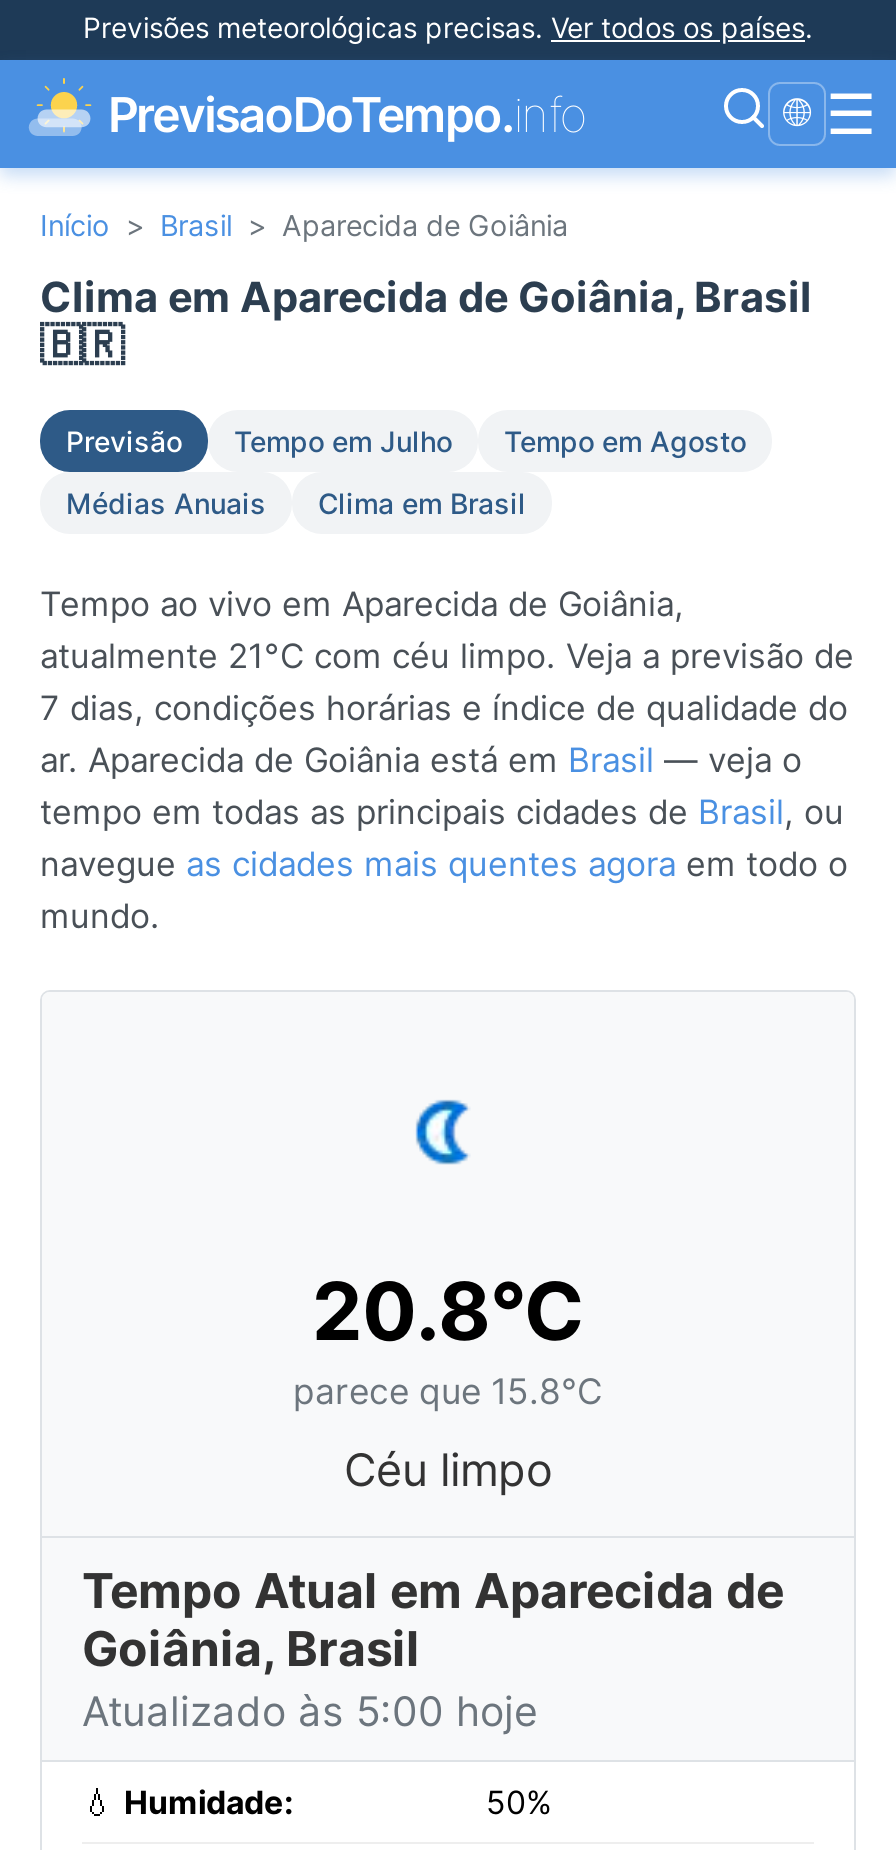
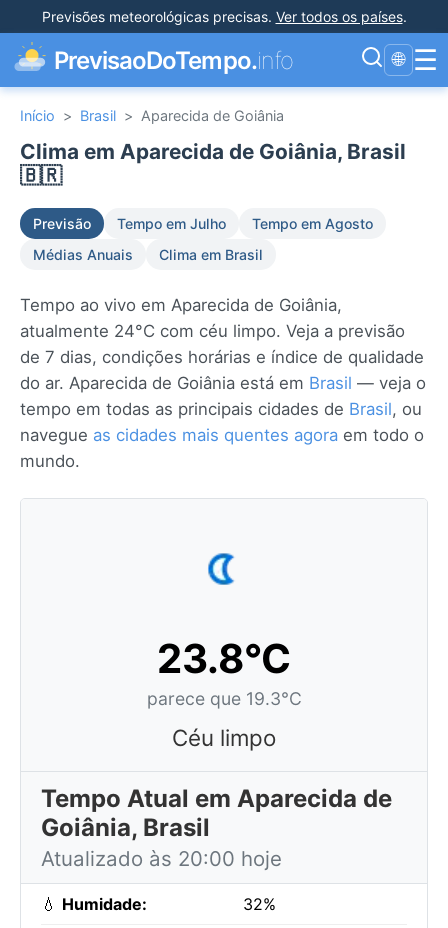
[40,636,854,780] atualmente 21°C com céu limpo. Veja a previsão de | 7 dias, condições horárias e índice de qualidade do | ar. Aparecida de Goiânia está em Brasil — veja o -> [20,321,426,393] atualmente 24°C com céu limpo. Veja a previsão | de 7 dias, condições horárias e índice de qualidade | do ar. Aparecida de Goiânia está em Brasil — veja o
[293,1262,603,1412] 20.8°C | parece que 15.8°C -> [146,634,301,709] 23.8°C | parece que 19.3°C
[82,1686,538,1736] Atualizado às 5:00 hoje -> [41,846,282,871] Atualizado às 20:00 hoje
[486,1782,552,1822] 50% -> [243,894,276,914] 32%

